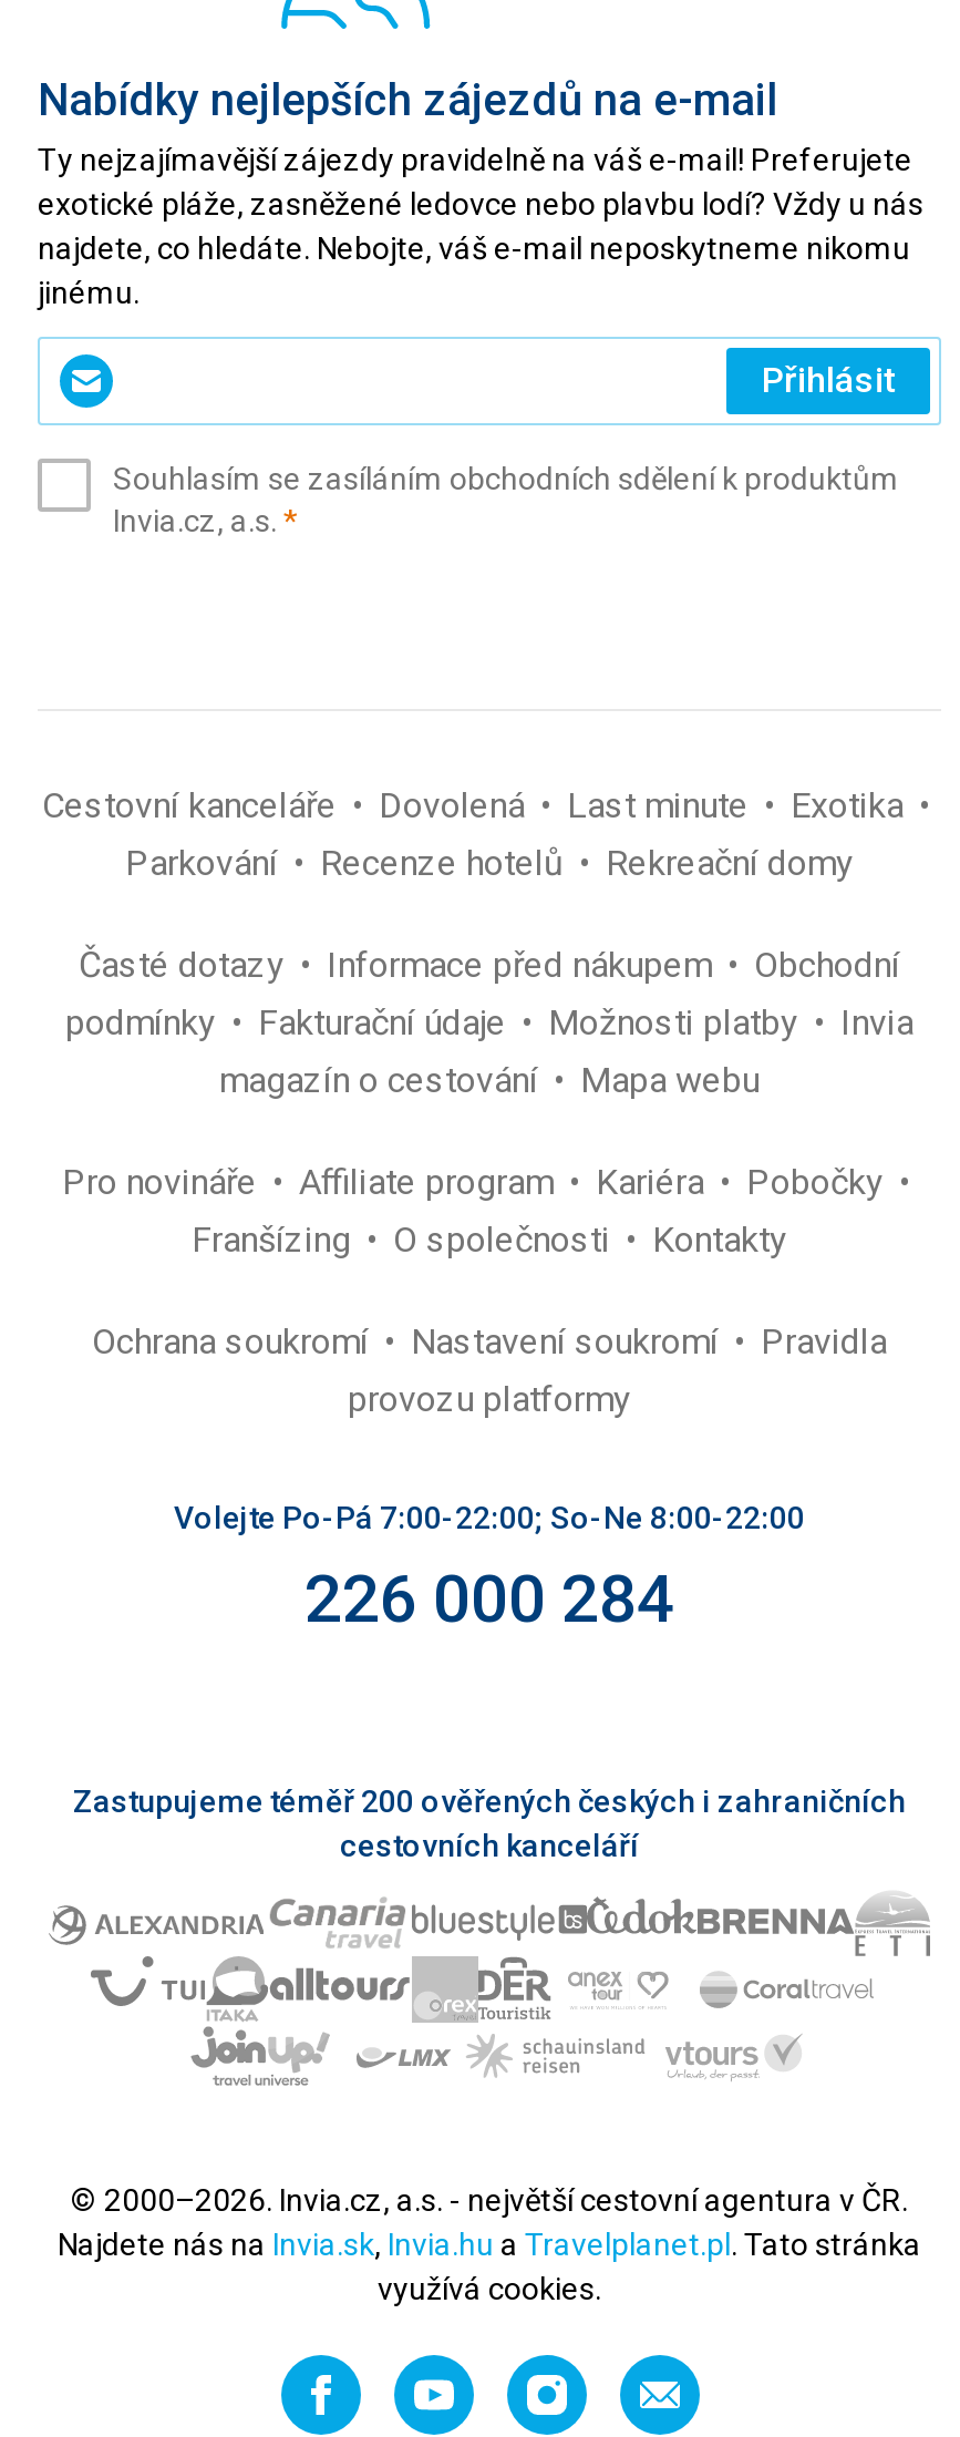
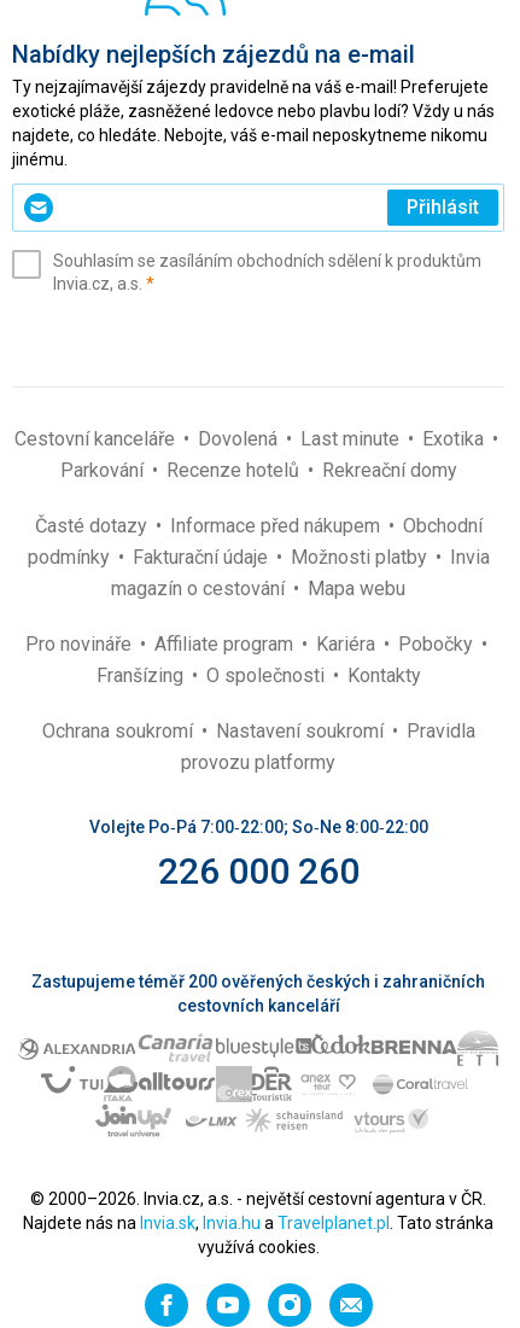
[174,1500,805,1535] Volejte Po-Pá 7:00-22:00; So-Ne 8:00-22:00 -> [89,817,428,837] Volejte Po‑Pá 7:00‑22:00; So‑Ne 8:00‑22:00
[304,1560,674,1637] 226 000 284 -> [157,850,359,892] 226 000 260

